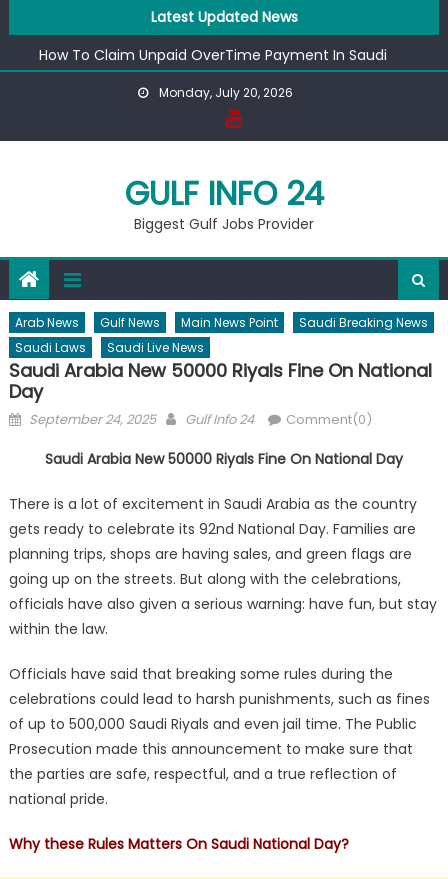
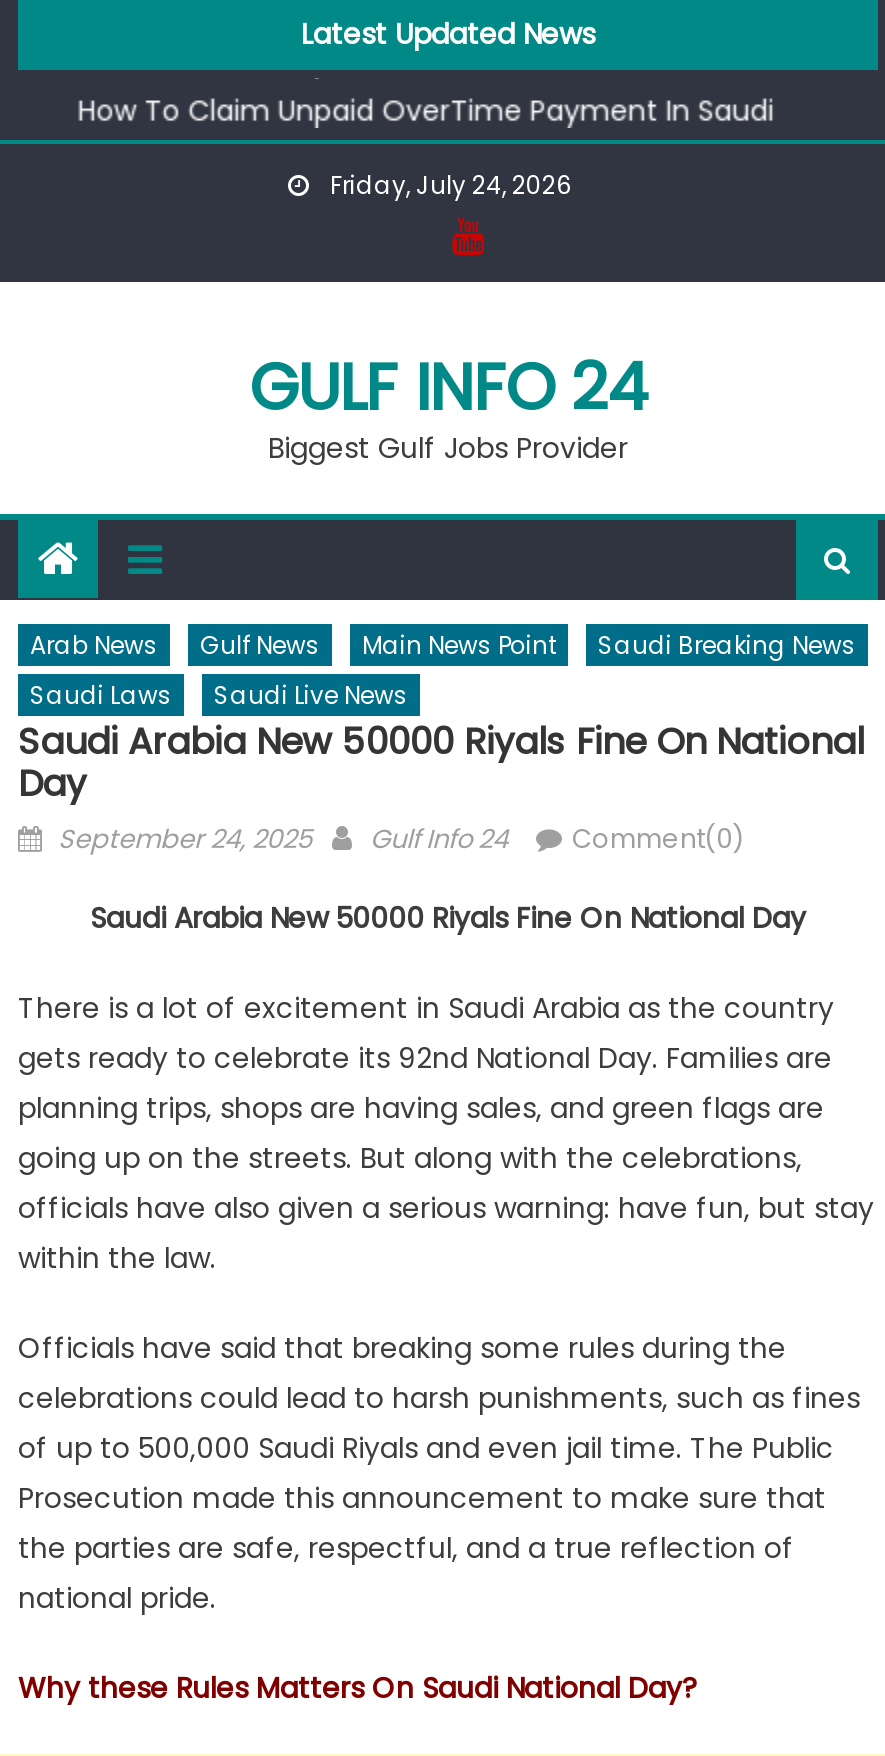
[155,84,292,101] Monday, July 20, 2026 -> [324,168,572,202] Friday, July 24, 2026

